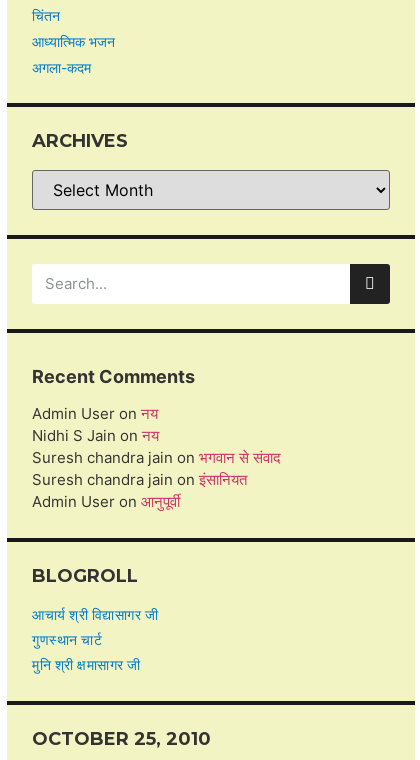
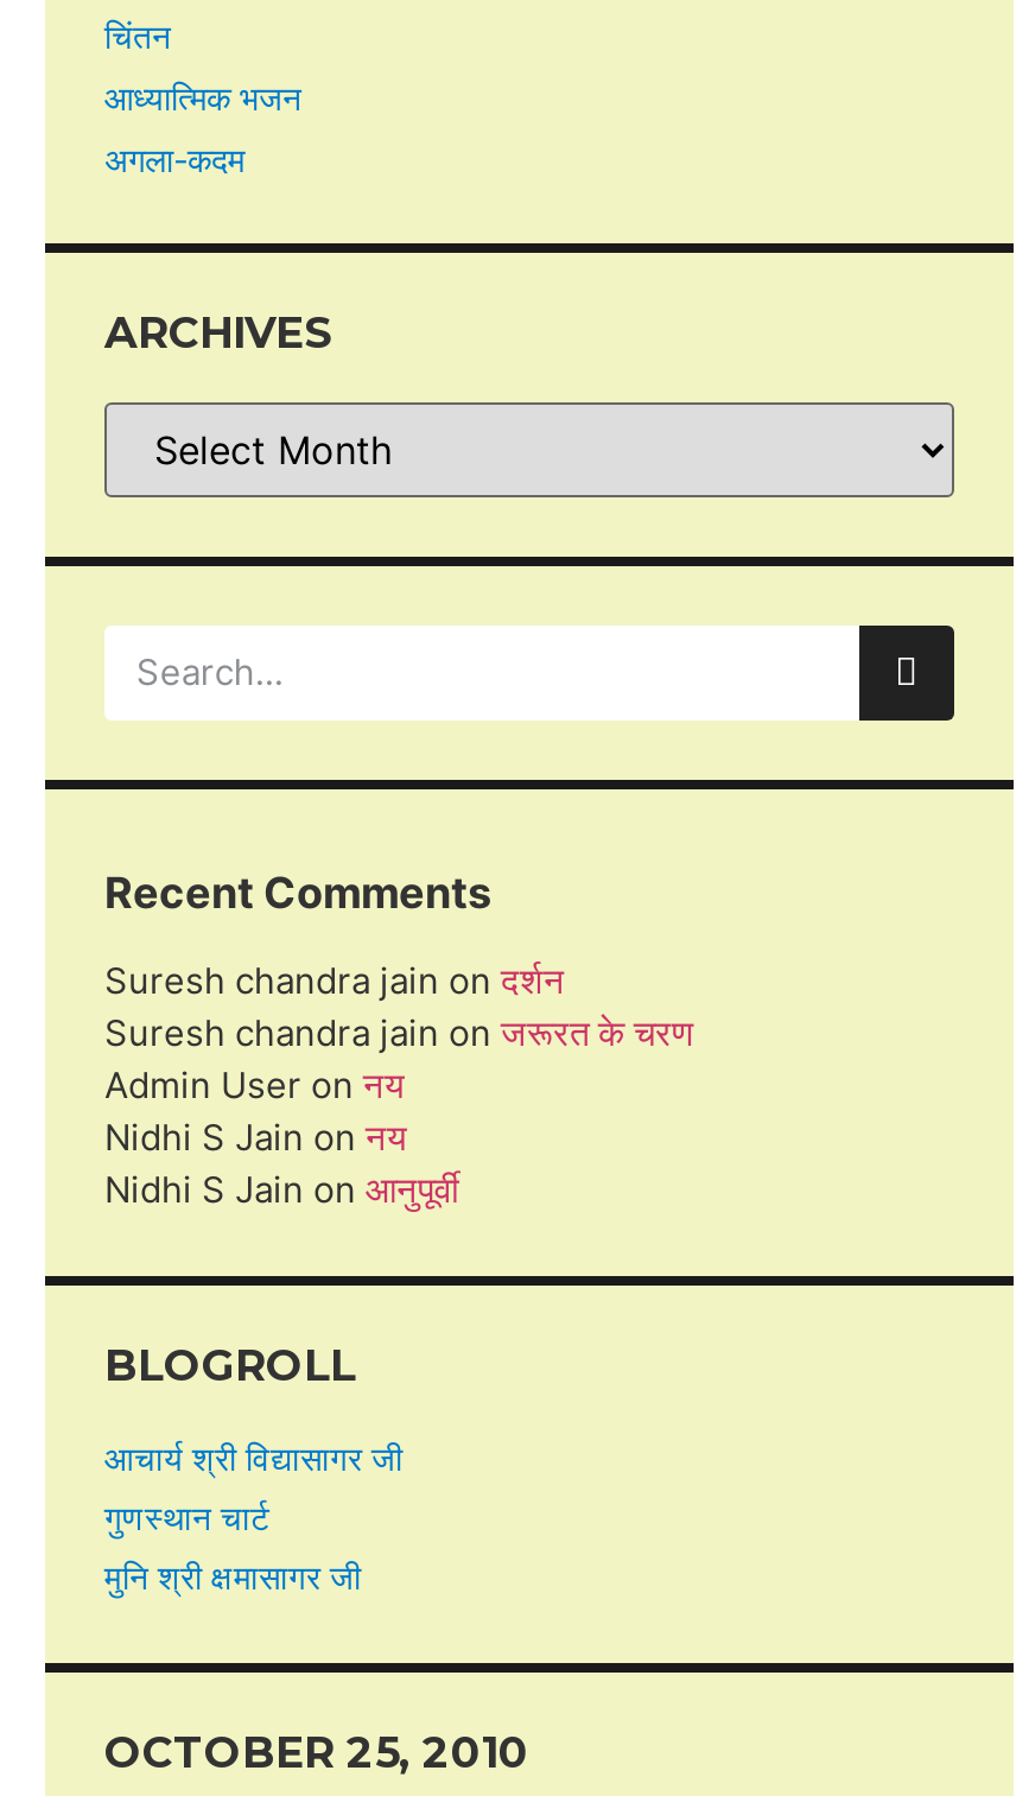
none -> [104,958,693,1055] Suresh chandra jain on दर्शन | Suresh chandra jain on जरूरत के चरण
moved [32,404,159,445] -> [104,1062,406,1160]: Admin User on नय | Nidhi S Jain on नय
[32,448,281,511] Suresh chandra jain on भगवान से संवाद | Suresh chandra jain on इंसानियत | Admin User on आनुपूर्वी -> [104,1167,458,1212] Nidhi S Jain on आनुपूर्वी

